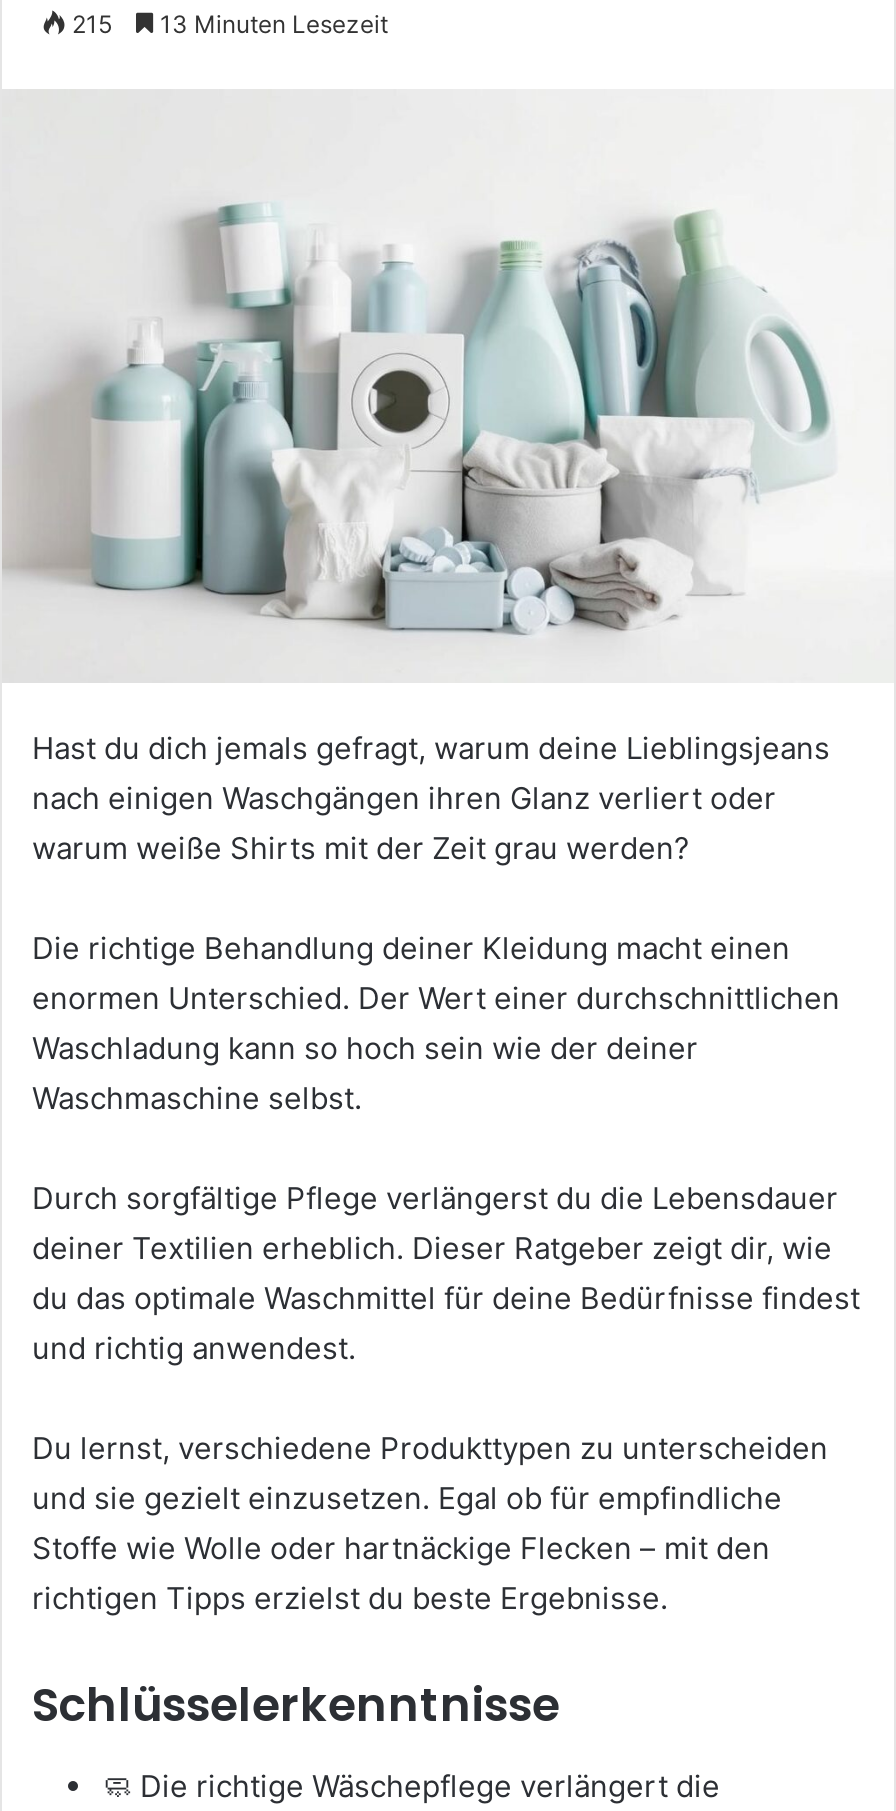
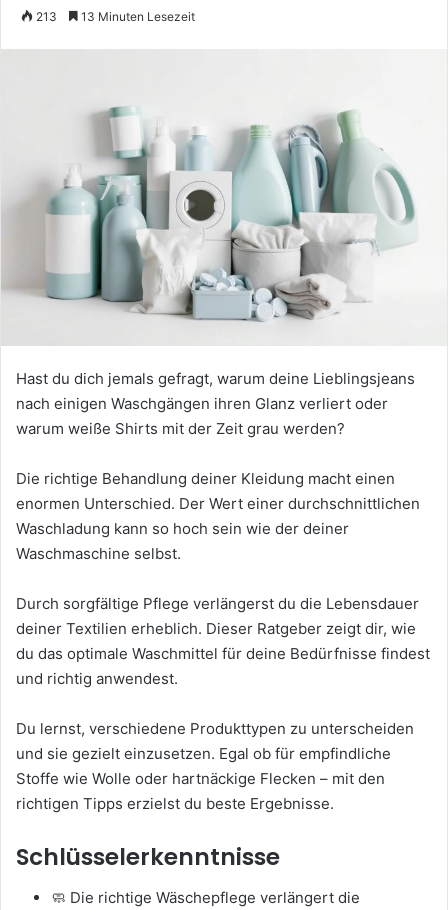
[66,9,388,39] 215 13 Minuten Lesezeit -> [33,9,195,24] 213 13 Minuten Lesezeit

